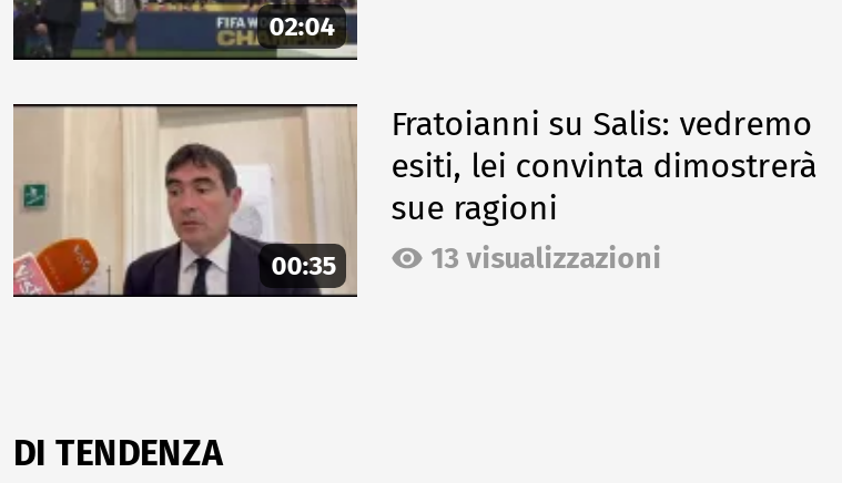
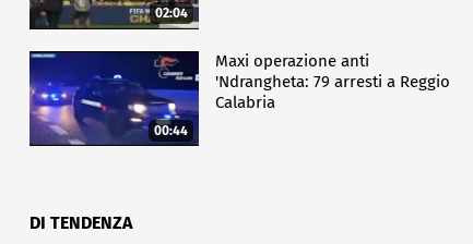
[11,104,359,297] [image] | 00:35 -> [28,51,200,146] [image] | 00:44
[391,105,817,275] Fratoianni su Salis: vedremo | esiti, lei convinta dimostrerà | sue ragioni | 13 visualizzazioni -> [215,52,450,113] Maxi operazione anti | 'Ndrangheta: 79 arresti a Reggio | Calabria

